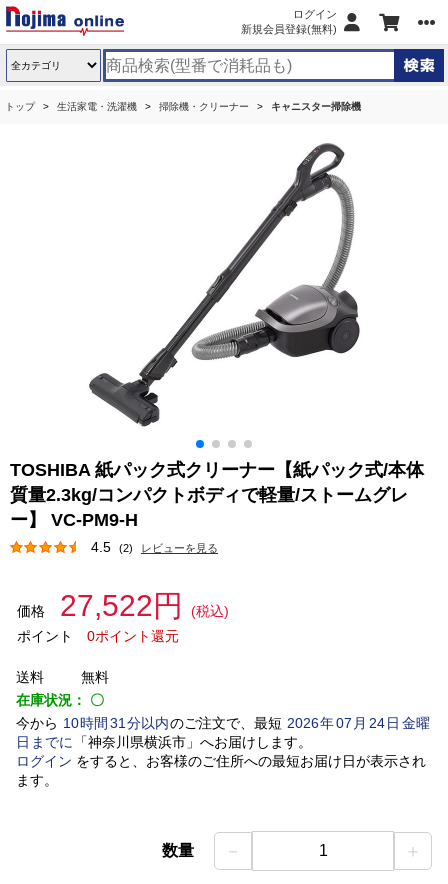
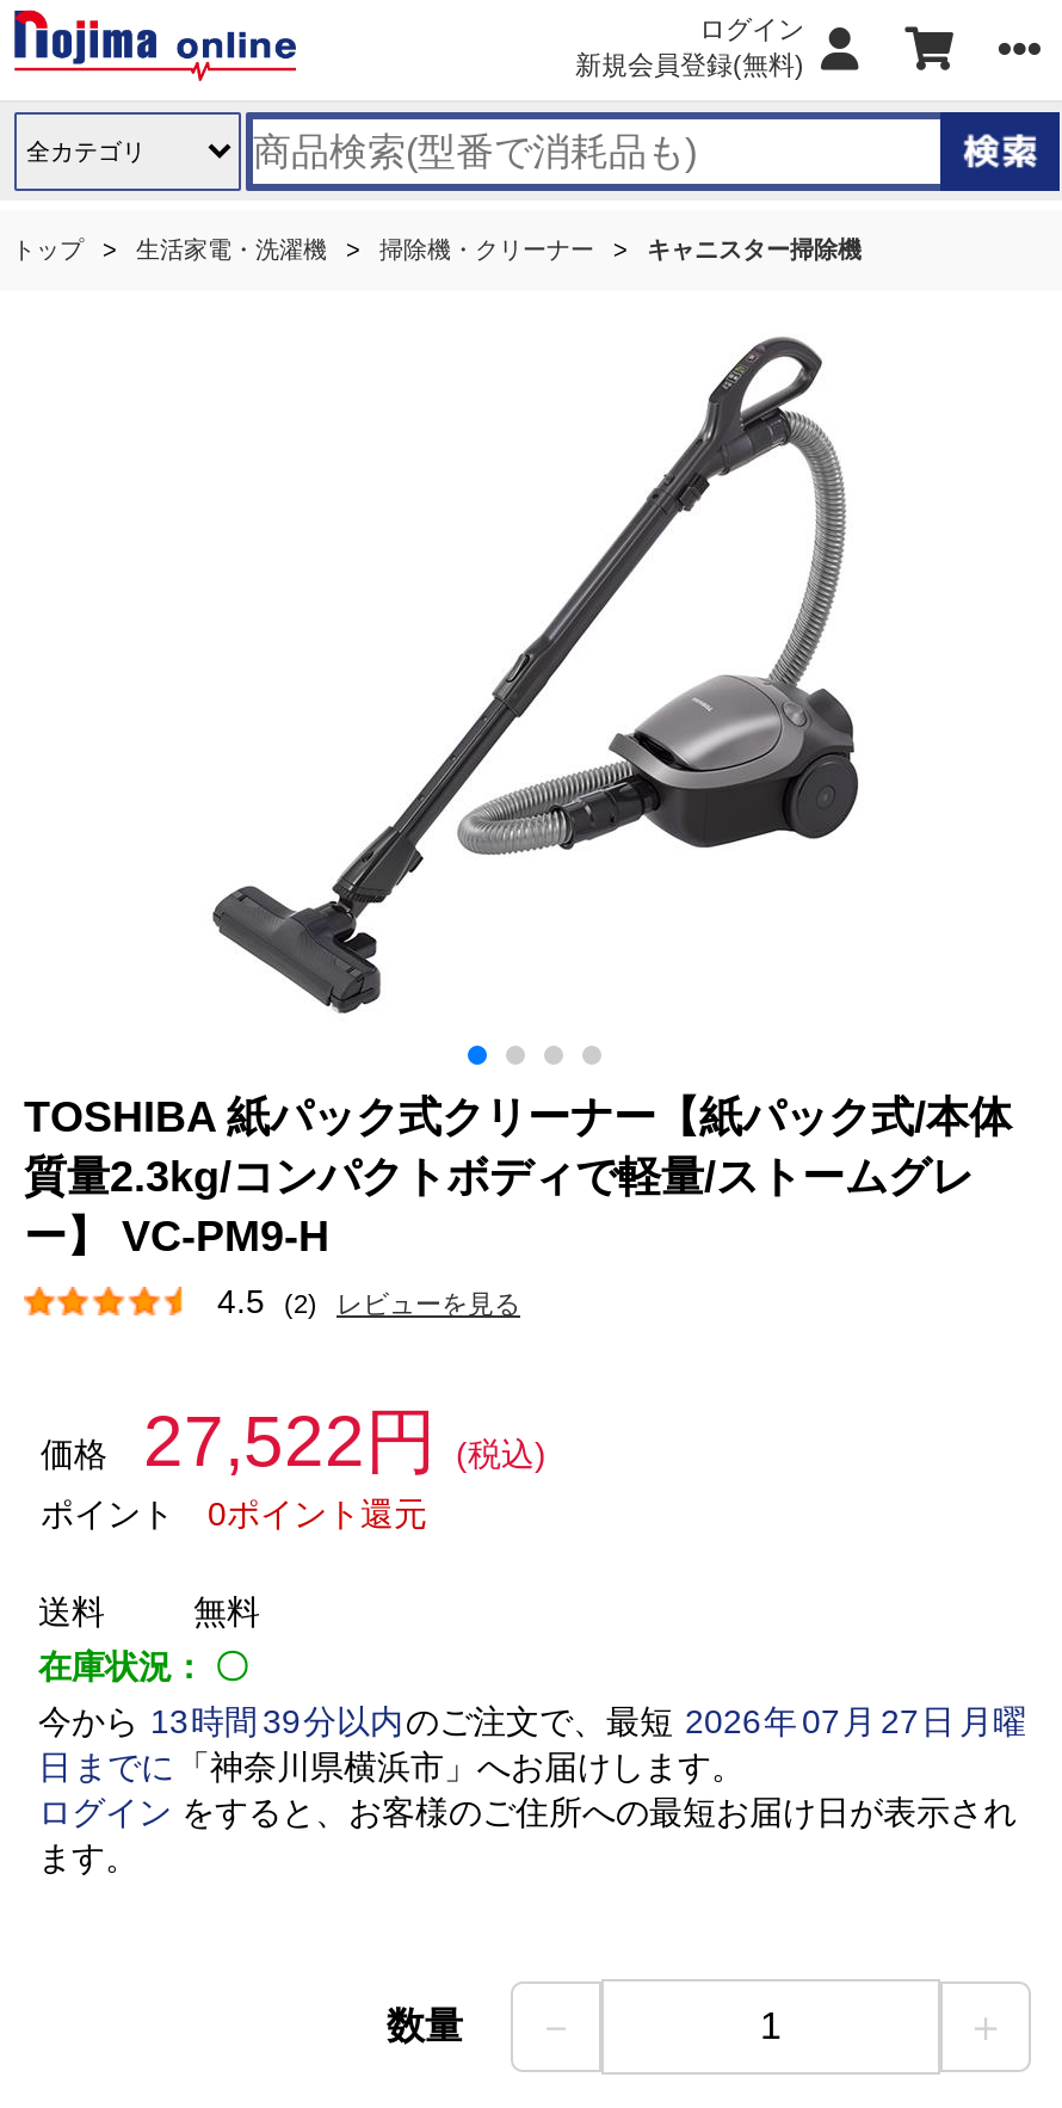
[16,715,430,731] 今から10時間 31分以内のご注文で、最短2026年07月24日金曜 -> [38,1702,1026,1740] 今から13時間 39分以内のご注文で、最短2026年07月27日月曜

